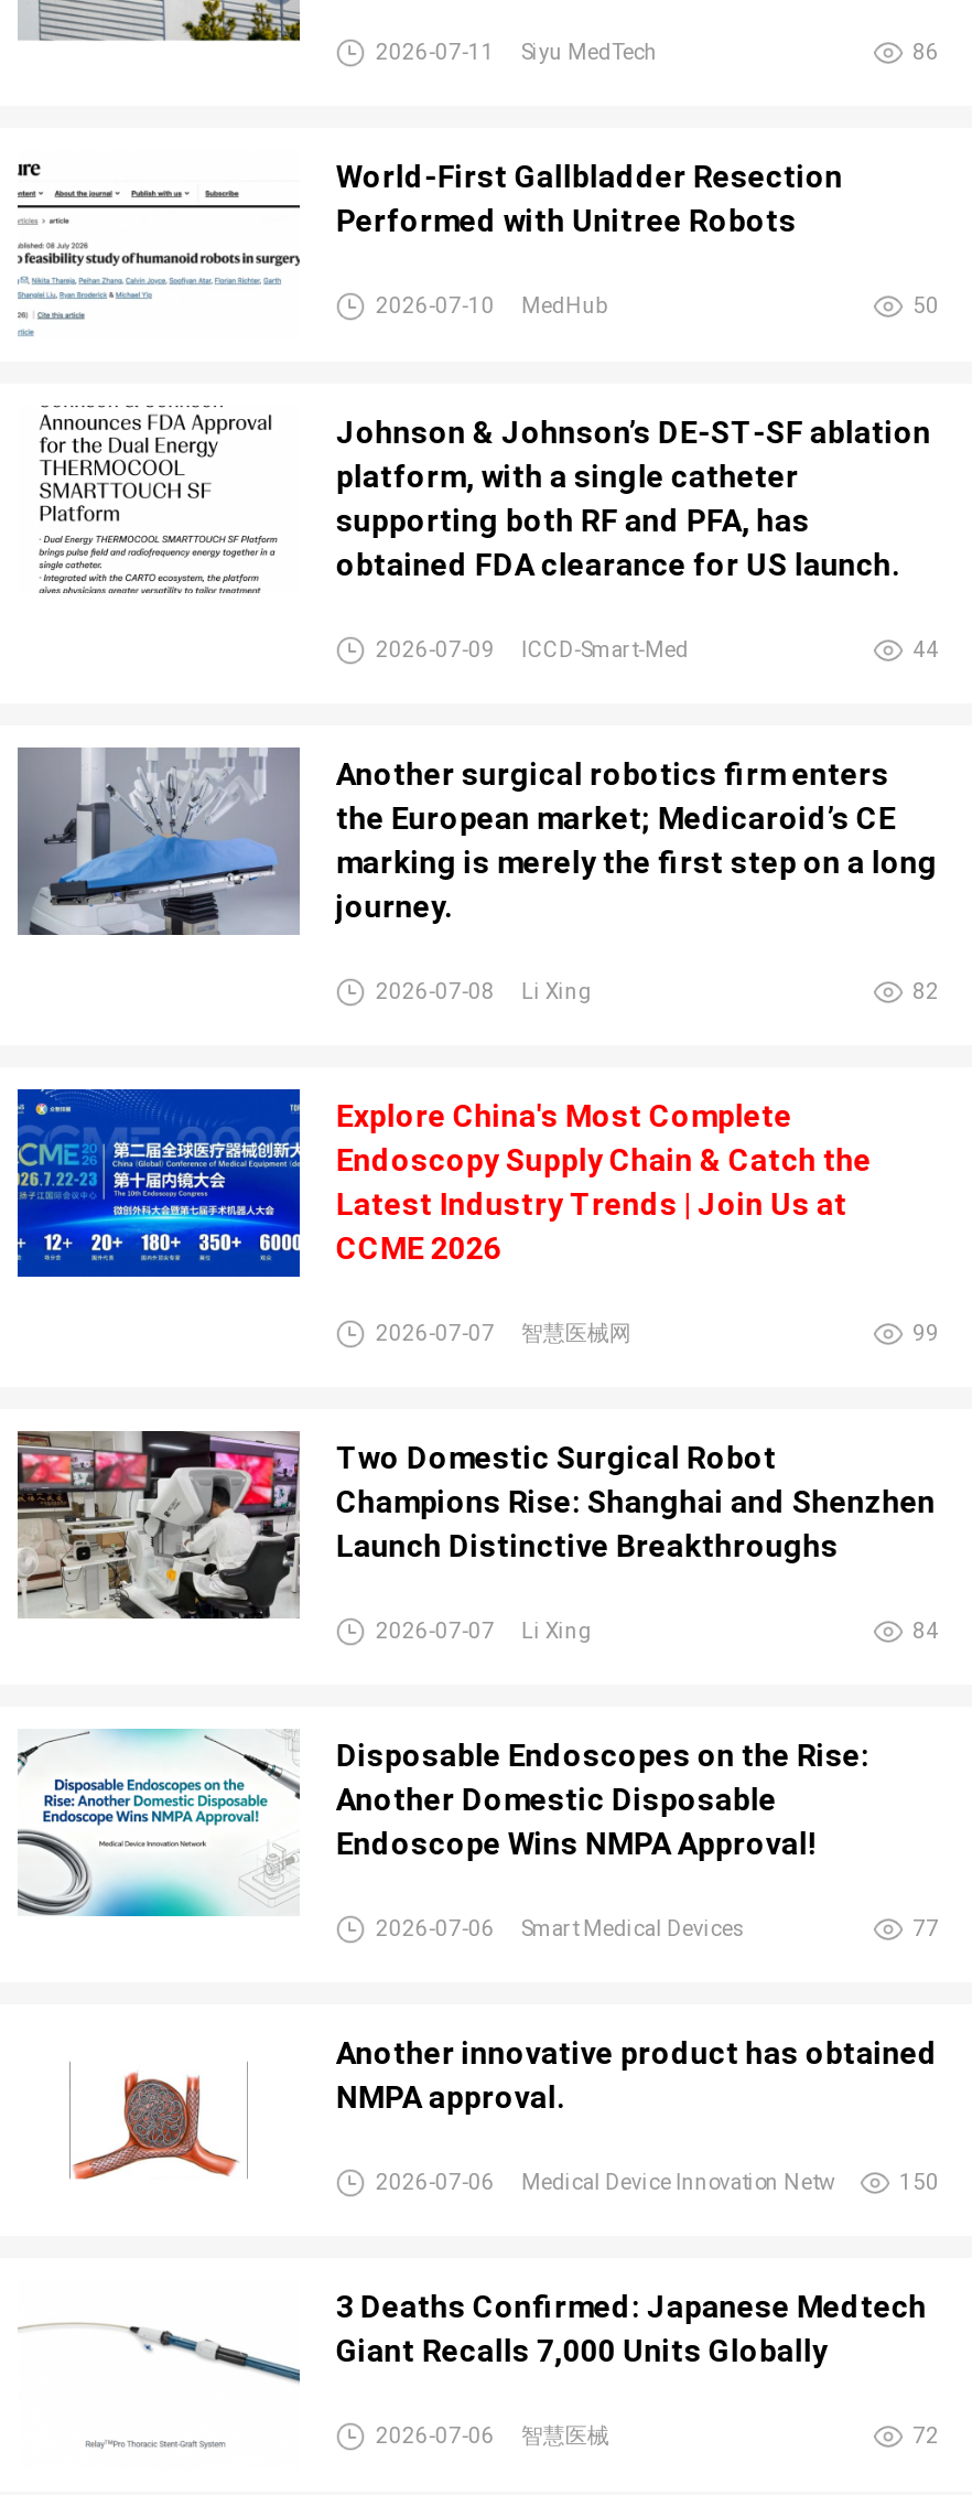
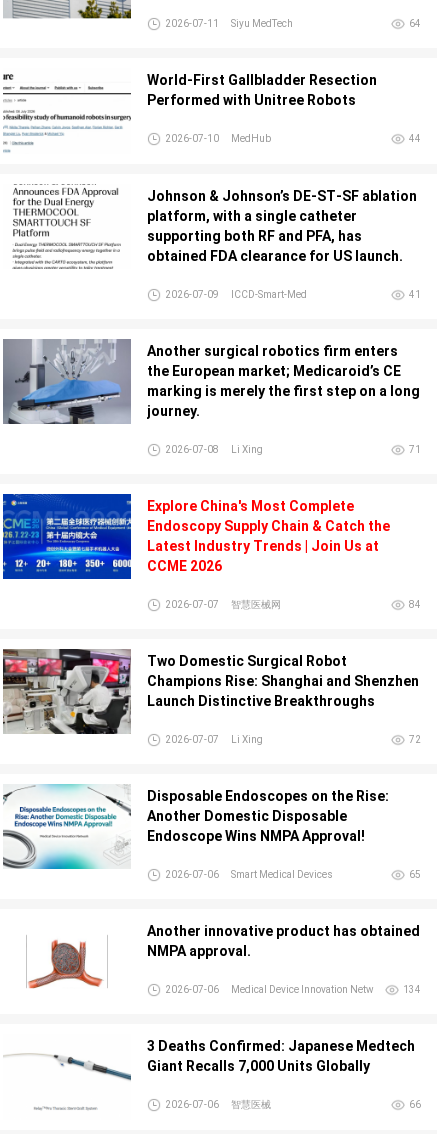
[912,40,939,64] 86 -> [409,18,421,29] 64
[912,294,939,318] 50 -> [409,133,421,144] 44
[912,637,939,661] 44 -> [409,289,421,300] 41
[912,979,939,1003] 82 -> [409,444,421,455] 71
[912,1320,939,1345] 99 -> [409,599,421,610] 84
[912,1618,939,1642] 84 -> [409,734,421,745] 72
[912,1916,939,1940] 77 -> [409,869,421,880] 65
[899,2169,939,2194] 150 -> [403,984,421,995] 134
[912,2424,939,2448] 72 -> [409,1099,421,1110] 66

